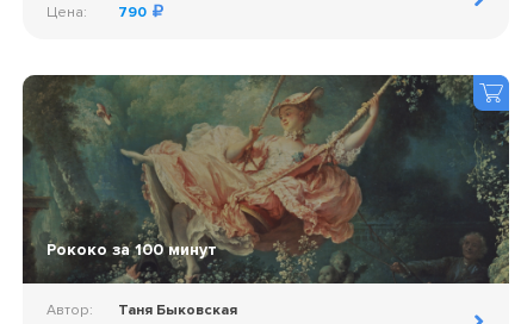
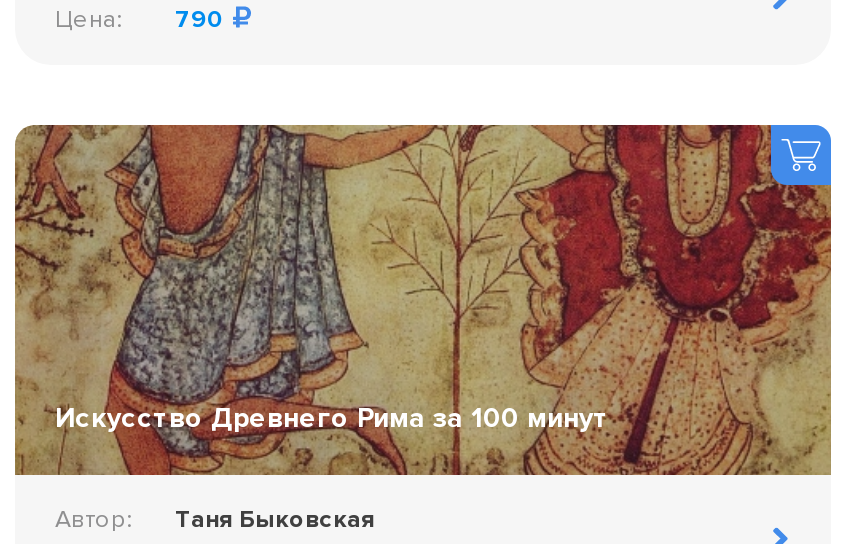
[21,74,510,285] [image] | Рококо за 100 минут -> [13,122,833,478] [image] | Искусство Древнего Рима за 100 минут

